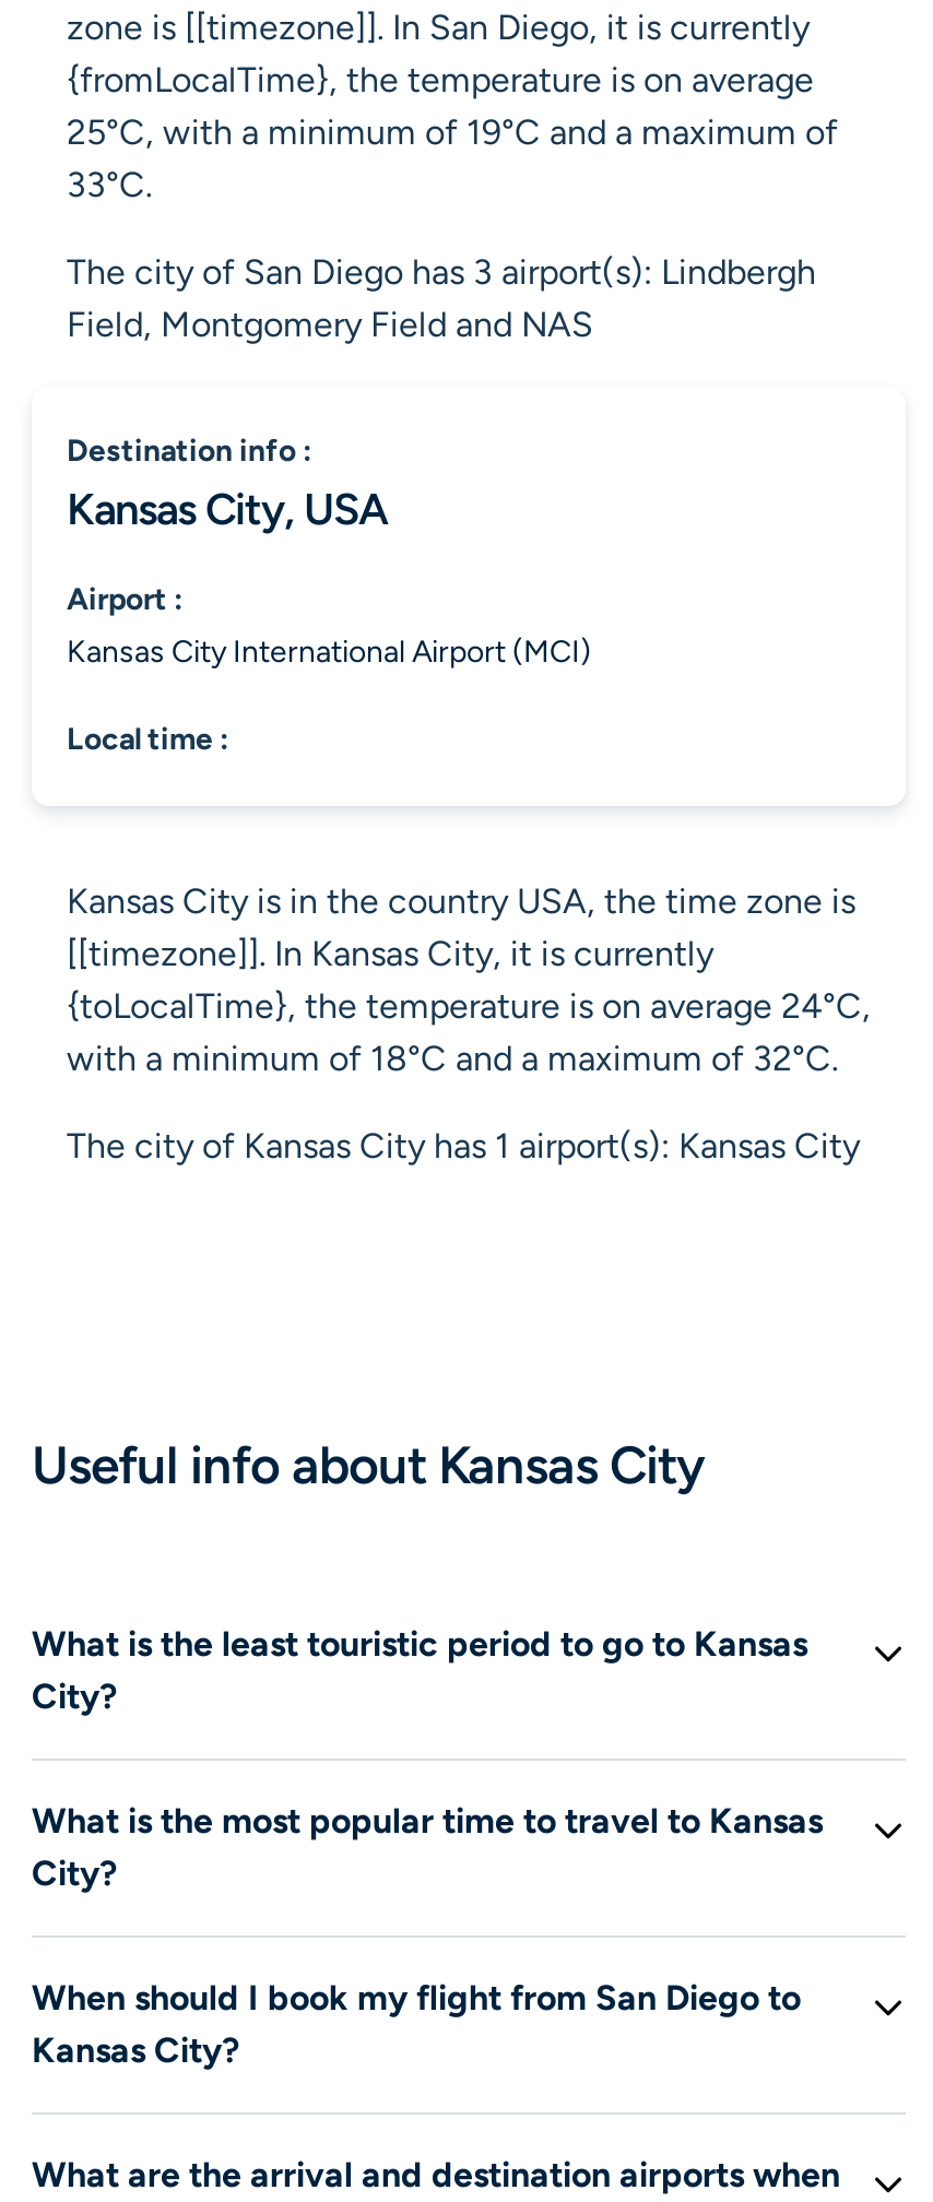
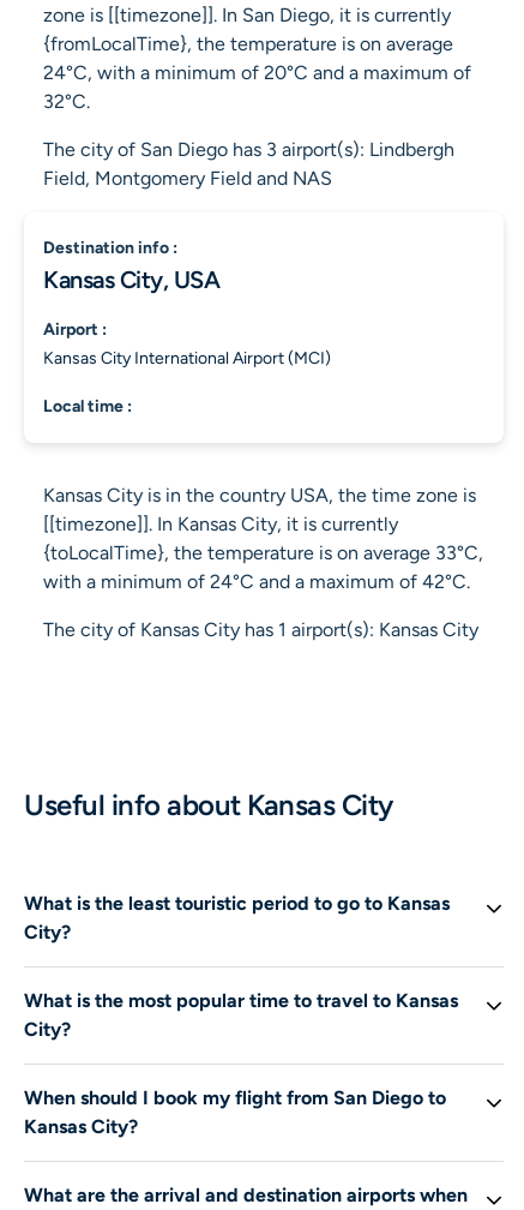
[67,111,838,205] 25°C, with a minimum of 19°C and a maximum of | 33°C. -> [43,61,471,113] 24°C, with a minimum of 20°C and a maximum of | 32°C.
[67,985,871,1027] {toLocalTime}, the temperature is on average 24°C, -> [43,541,483,564] {toLocalTime}, the temperature is on average 33°C,
[67,1038,838,1079] with a minimum of 18°C and a maximum of 32°C. -> [43,570,470,593] with a minimum of 24°C and a maximum of 42°C.

